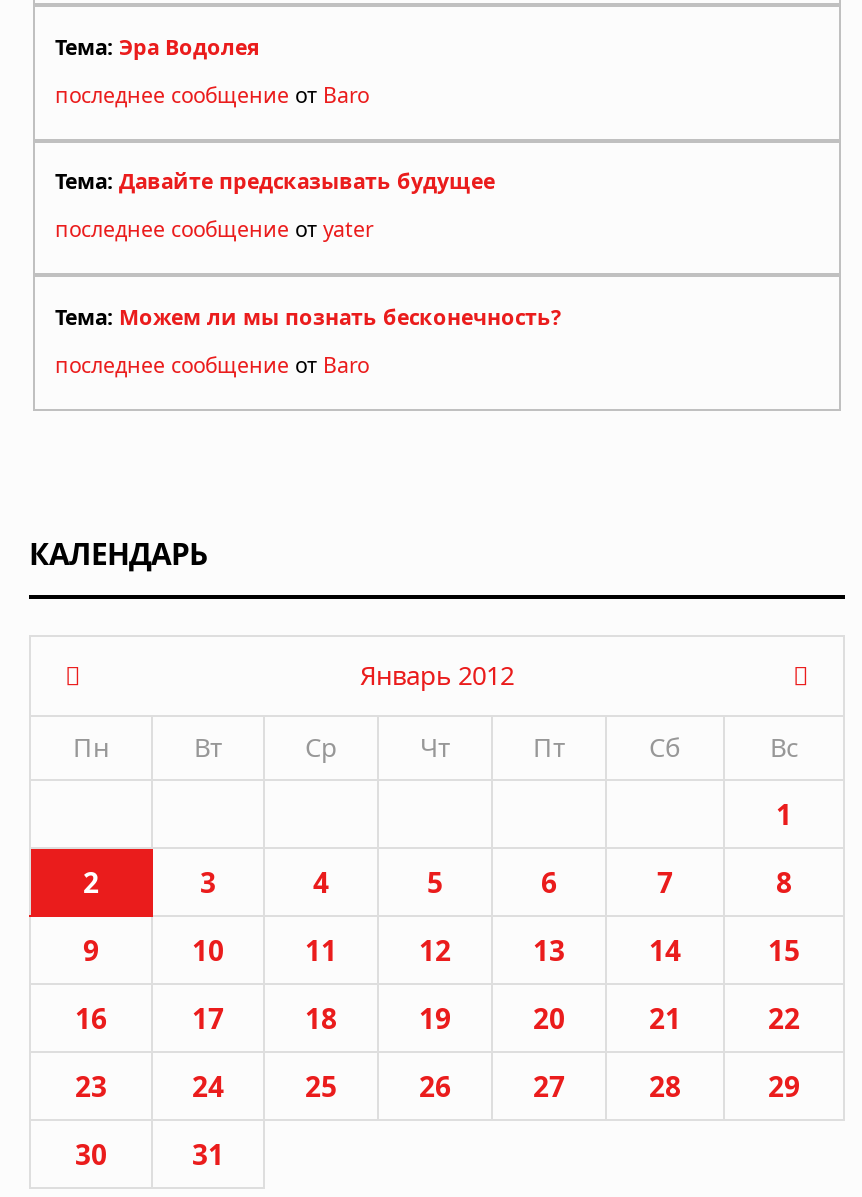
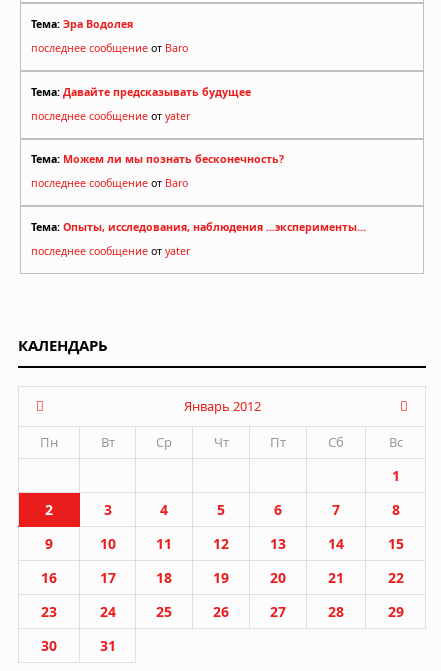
none -> [31,220,366,258] Тема: Опыты, исследования, наблюдения ...эксперименты... | последнее сообщение от yater

